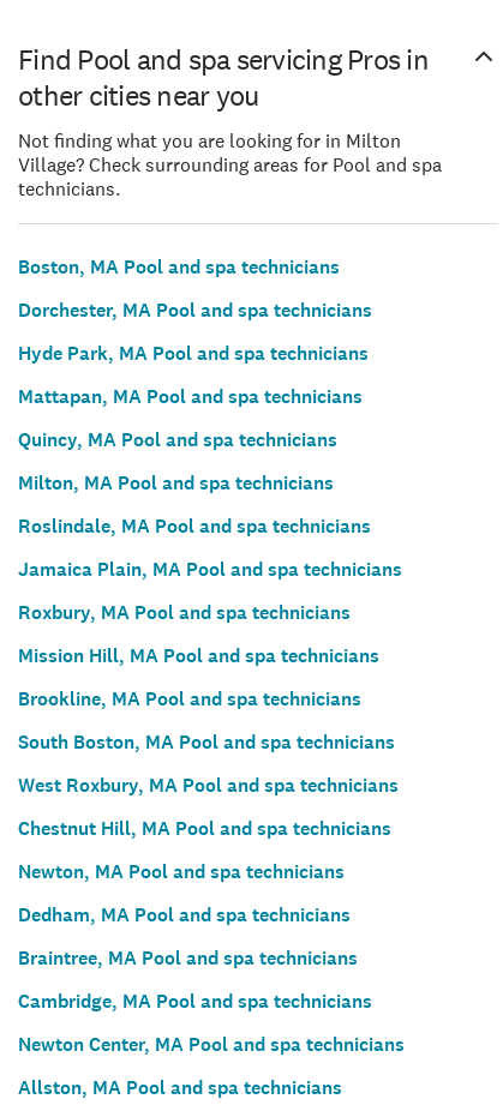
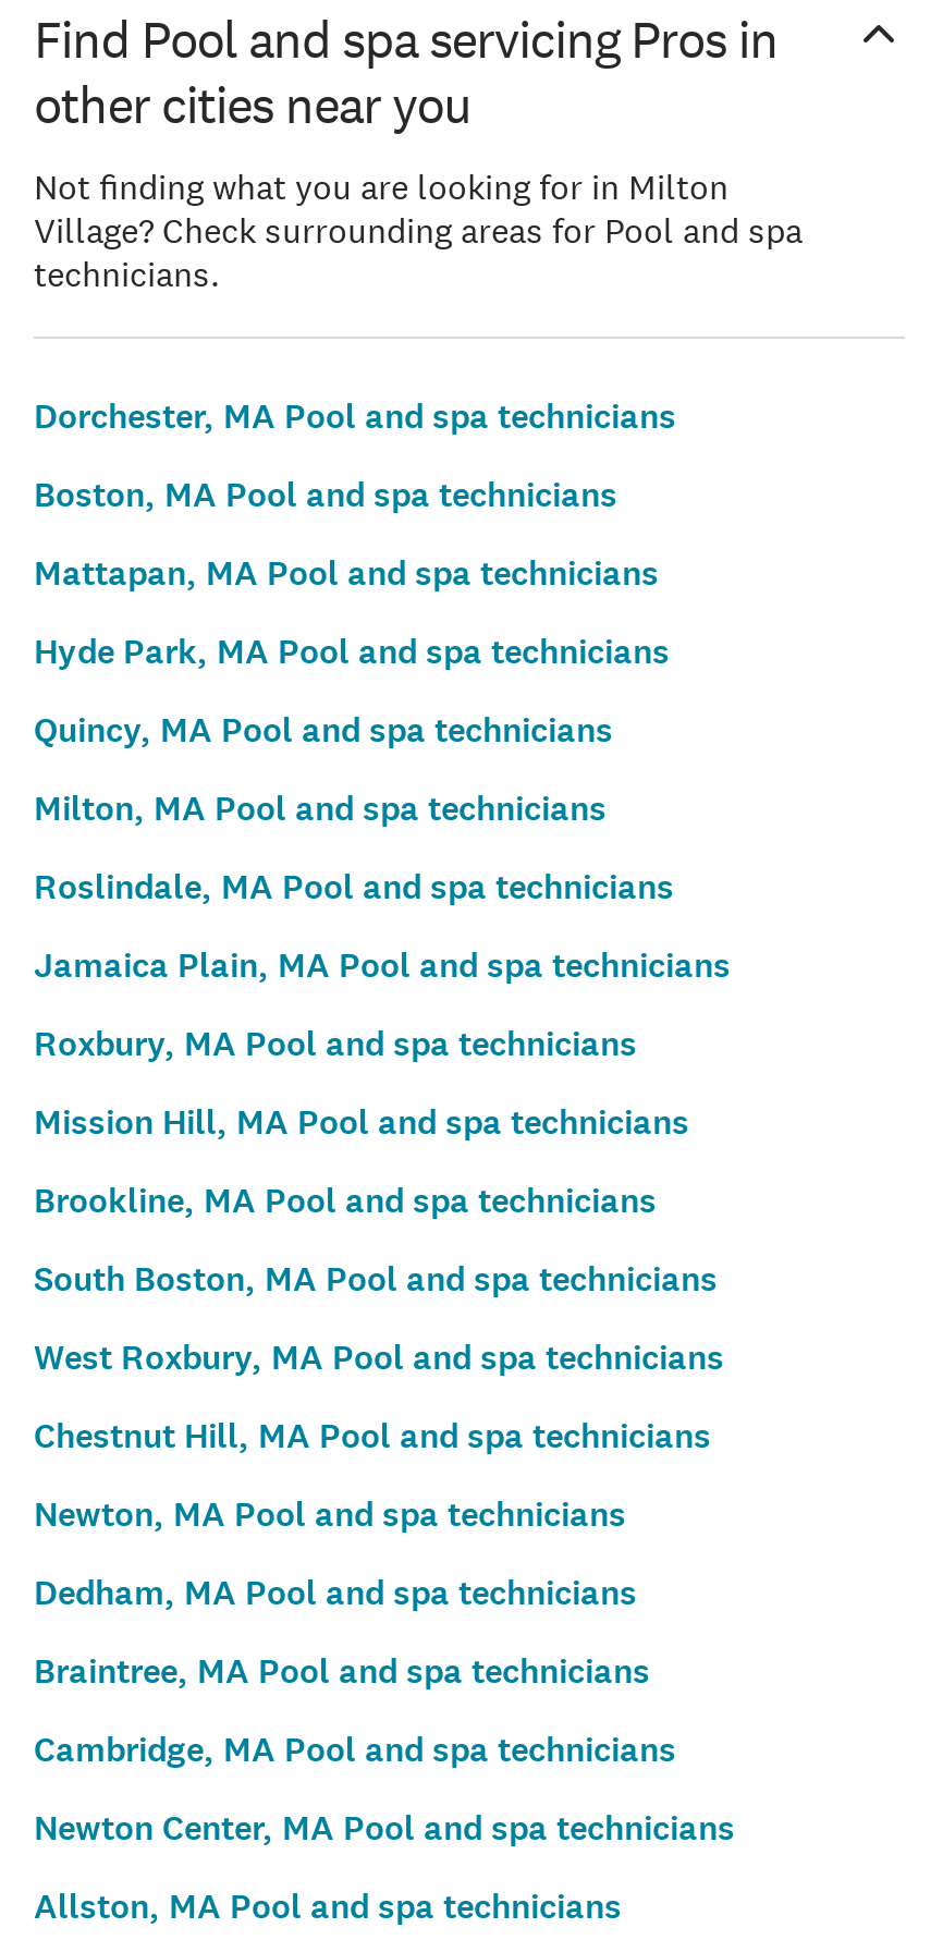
moved [18,254,340,280] -> [34,472,617,517]: Boston, MA Pool and spa technicians
moved [18,298,372,323] -> [34,393,676,439]: Dorchester, MA Pool and spa technicians
moved [18,341,369,366] -> [34,629,670,674]: Hyde Park, MA Pool and spa technicians
moved [18,384,363,409] -> [34,550,659,596]: Mattapan, MA Pool and spa technicians

